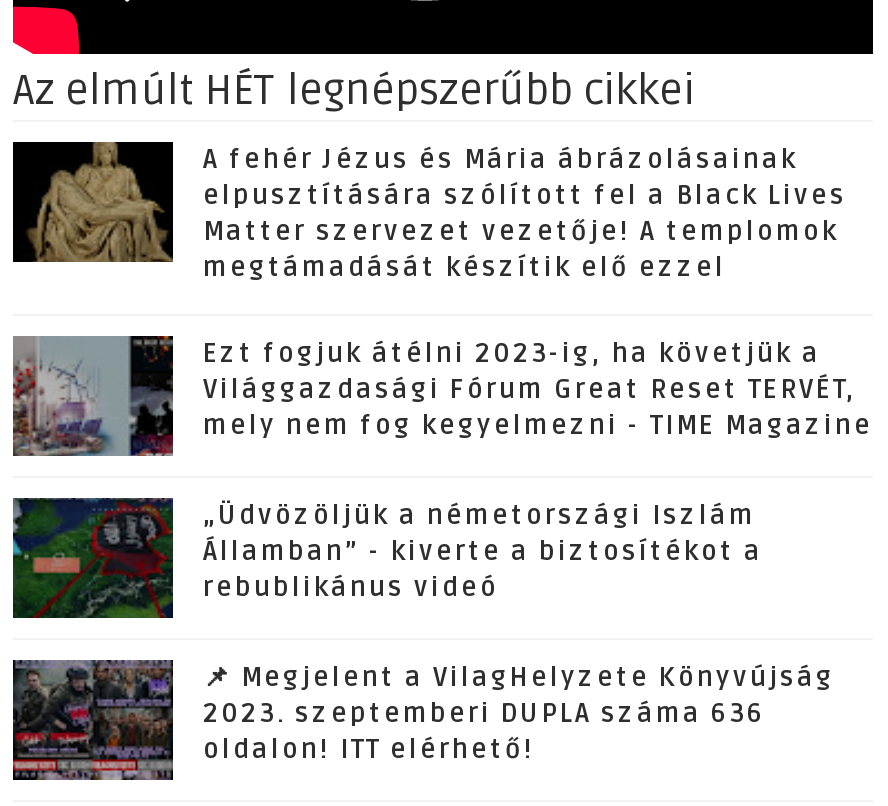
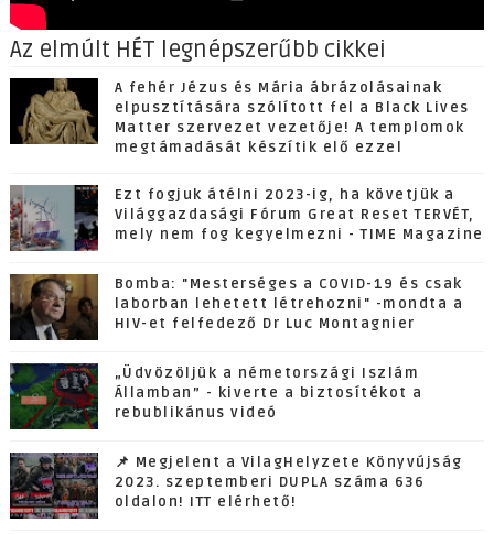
none -> [10,274,464,340] [image] | Bomba: "Mesterséges a COVID-19 és csak | laborban lehetett létrehozni" -mondta a | HIV-et felfedező Dr Luc Montagnier

